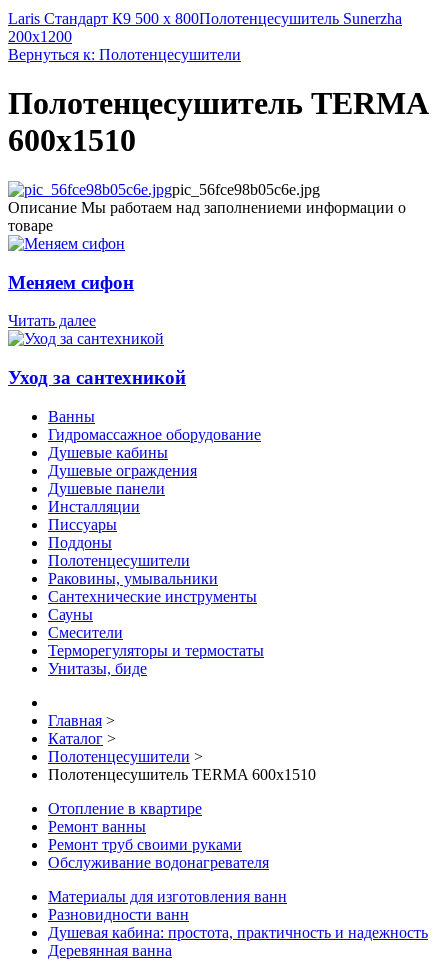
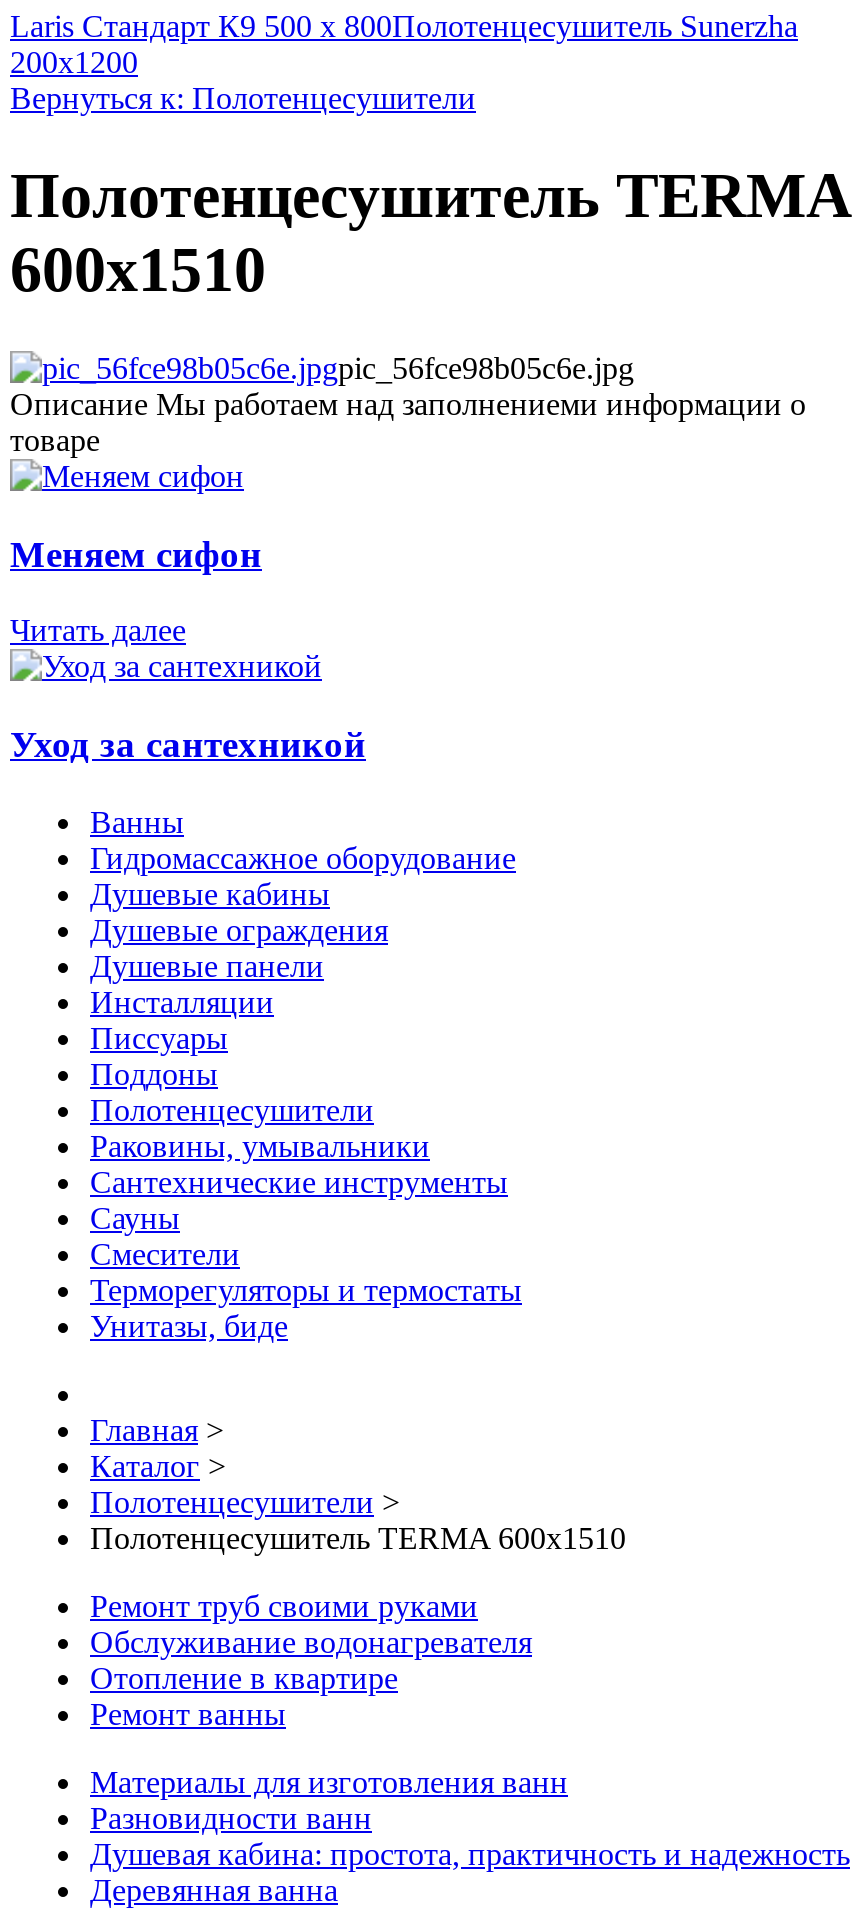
moved [48,800,202,835] -> [90,1661,398,1731]: Отопление в квартире | Ремонт ванны
moved [48,836,269,871] -> [90,1589,532,1659]: Ремонт труб своими руками | Обслуживание водонагревателя

